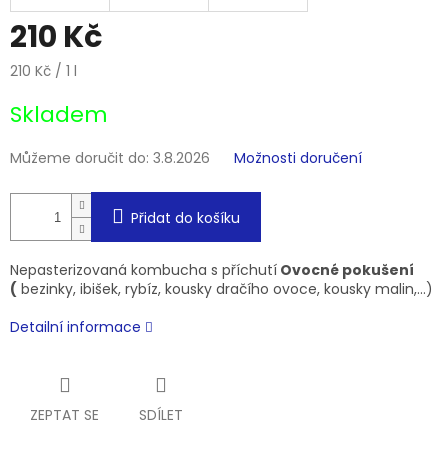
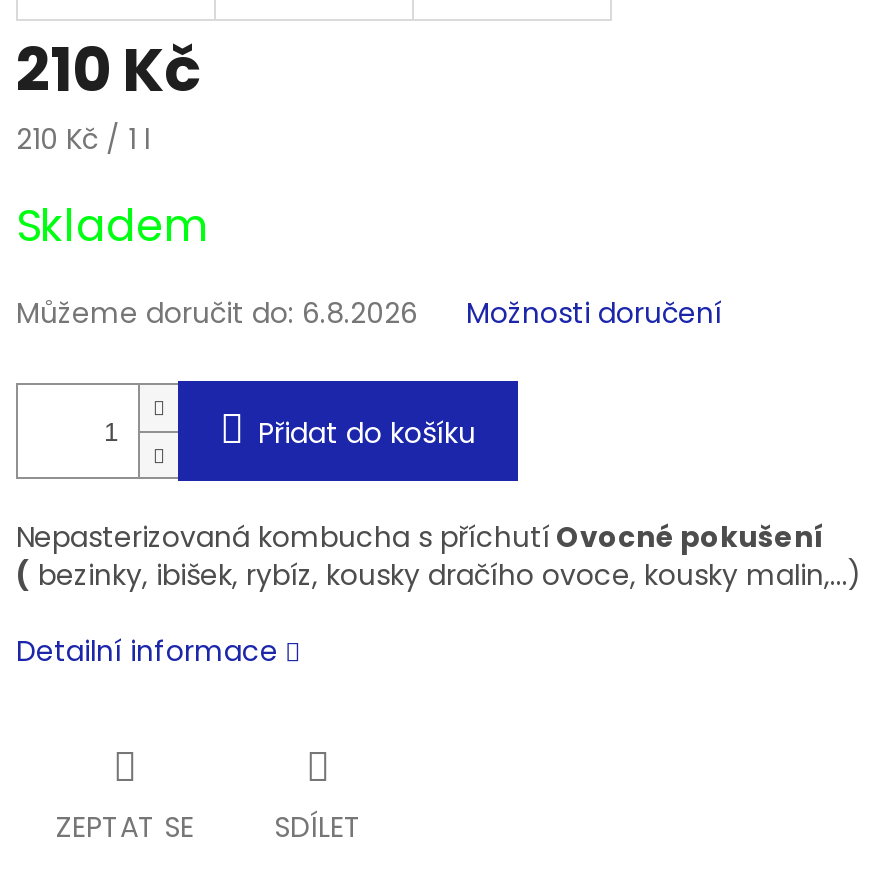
[10,148,210,168] Můžeme doručit do: 3.8.2026 -> [16,294,418,334] Můžeme doručit do: 6.8.2026

